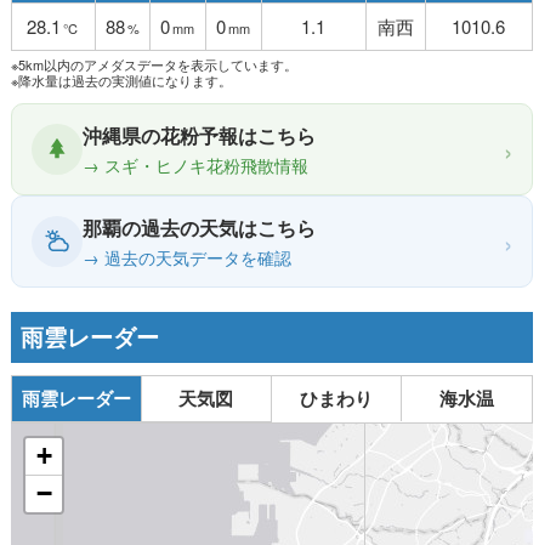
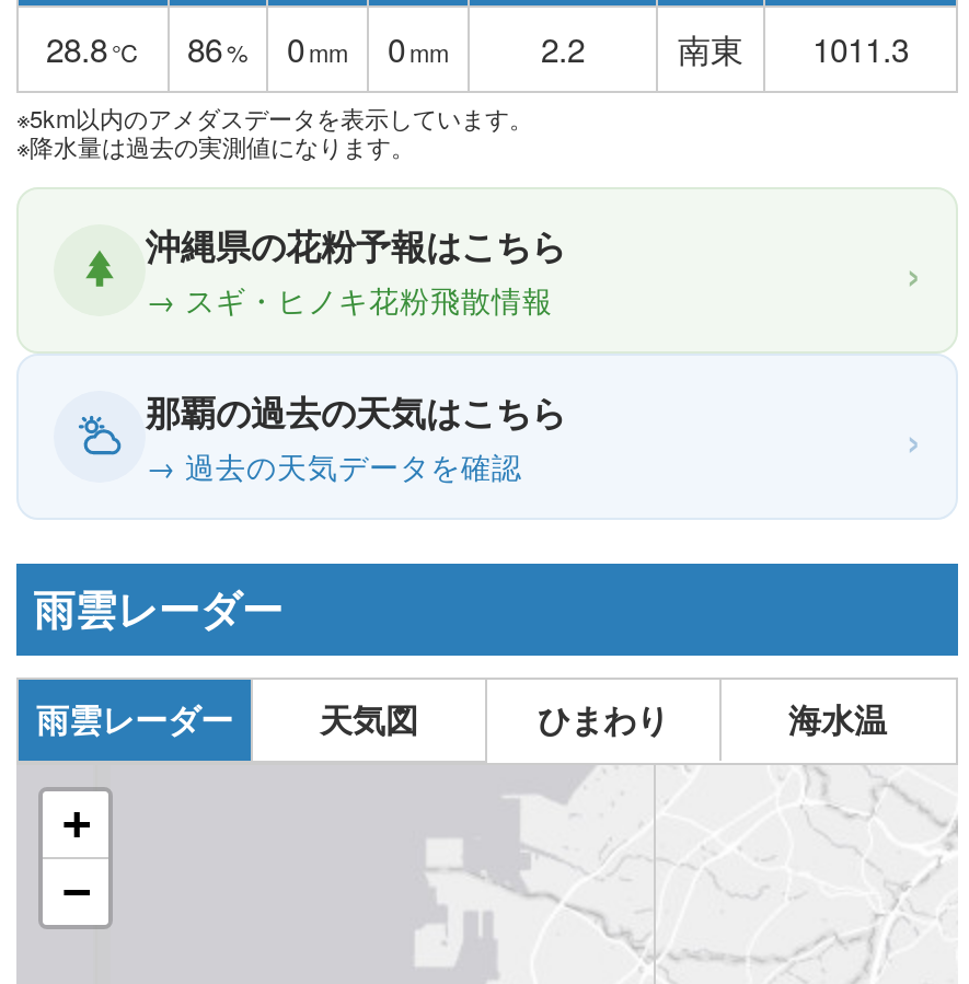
[27,13,80,39] 28.1 ℃ -> [46,25,140,71] 28.8 ℃
[106,13,140,39] 88 % -> [187,25,249,71] 86 %
[302,13,326,39] 1.1 -> [541,25,585,71] 2.2
[378,13,414,39] 南西 -> [678,25,743,71] 南東
[452,13,506,39] 1010.6 -> [812,25,909,71] 1011.3

